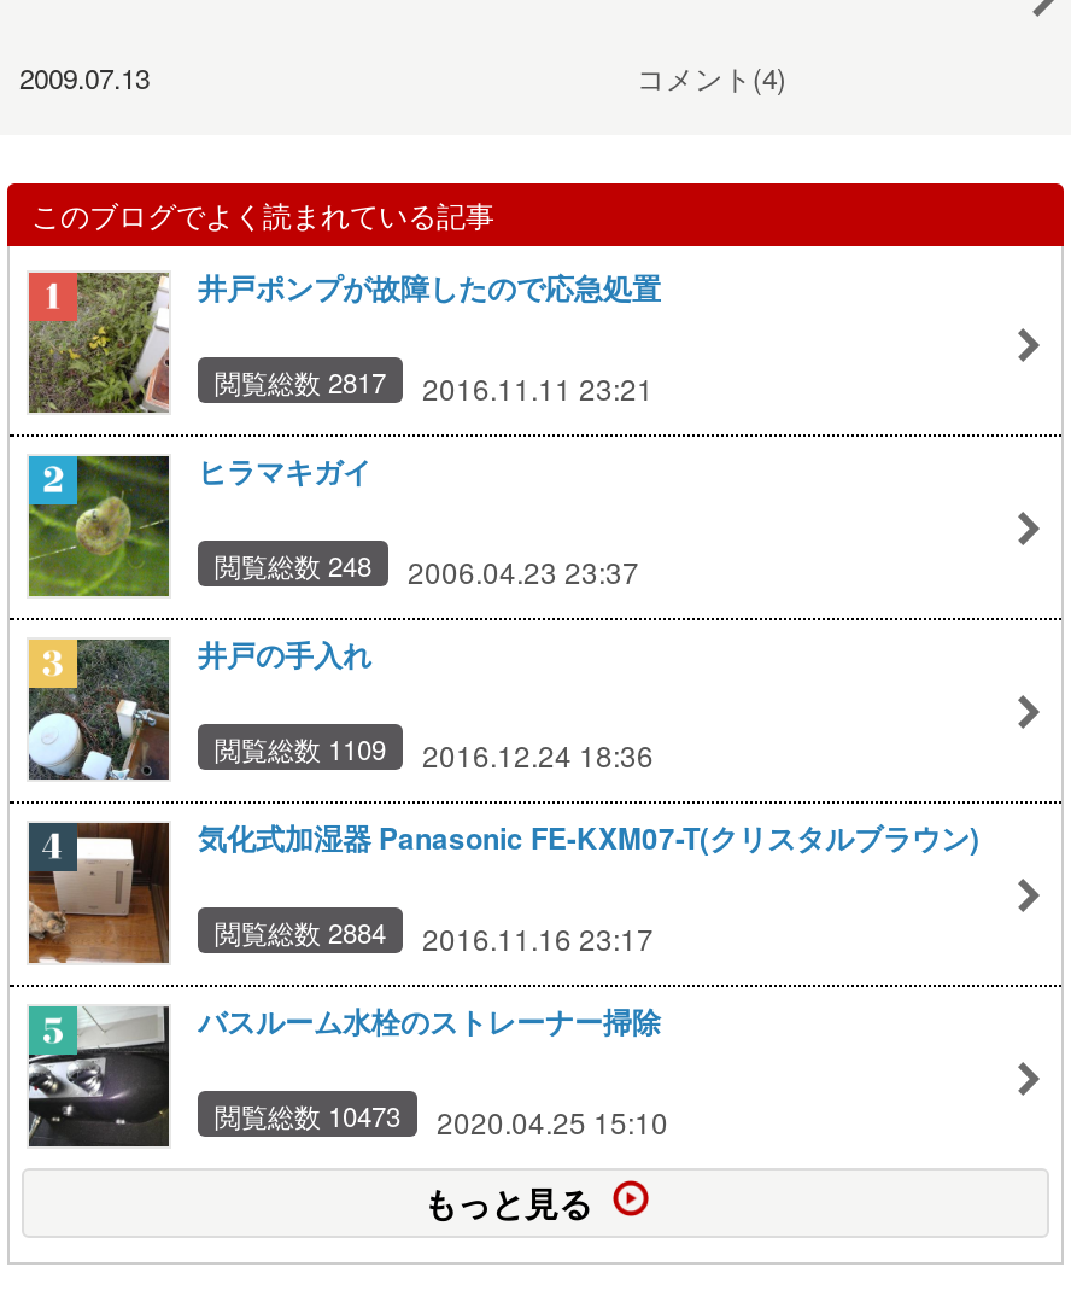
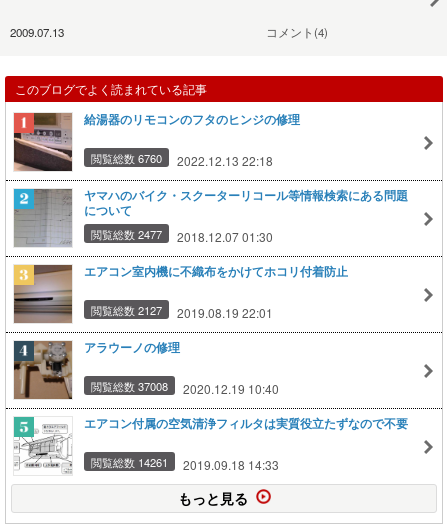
[29,267,979,1141] [image] | 井戸ポンプが故障したので応急処置 | 閲覧総数 2817 | 2016.11.11 23:21 | ヒラマキガイ | 閲覧総数 248 | 2006.04.23 23:37 | 井戸の手入れ | 閲覧総数 1109 | 2016.12.24 18:36 | 気化式加湿器 Panasonic FE-KXM07-T(クリスタルブラウン) | 閲覧総数 2884 | 2016.11.16 23:17 | バスルーム水栓のストレーナー掃除 | 閲覧総数 10473 | 2020.04.25 15:10 -> [14,111,408,473] [image] | 給湯器のリモコンのフタのヒンジの修理 | 閲覧総数 6760 | 2022.12.13 22:18 | ヤマハのバイク・スクーターリコール等情報検索にある問題 | について | 閲覧総数 2477 | 2018.12.07 01:30 | エアコン室内機に不織布をかけてホコリ付着防止 | 閲覧総数 2127 | 2019.08.19 22:01 | アラウーノの修理 | 閲覧総数 37008 | 2020.12.19 10:40 | エアコン付属の空気清浄フィルタは実質役立たずなので不要 | 閲覧総数 14261 | 2019.09.18 14:33
[29,456,169,599] [image] -> [14,189,71,247] [image]
[27,640,169,782] [image] -> [13,265,73,324] [image]
[29,823,169,963] [image] -> [14,341,73,399] [image]
[27,1004,171,1149] [image] -> [14,418,72,475] [image]

